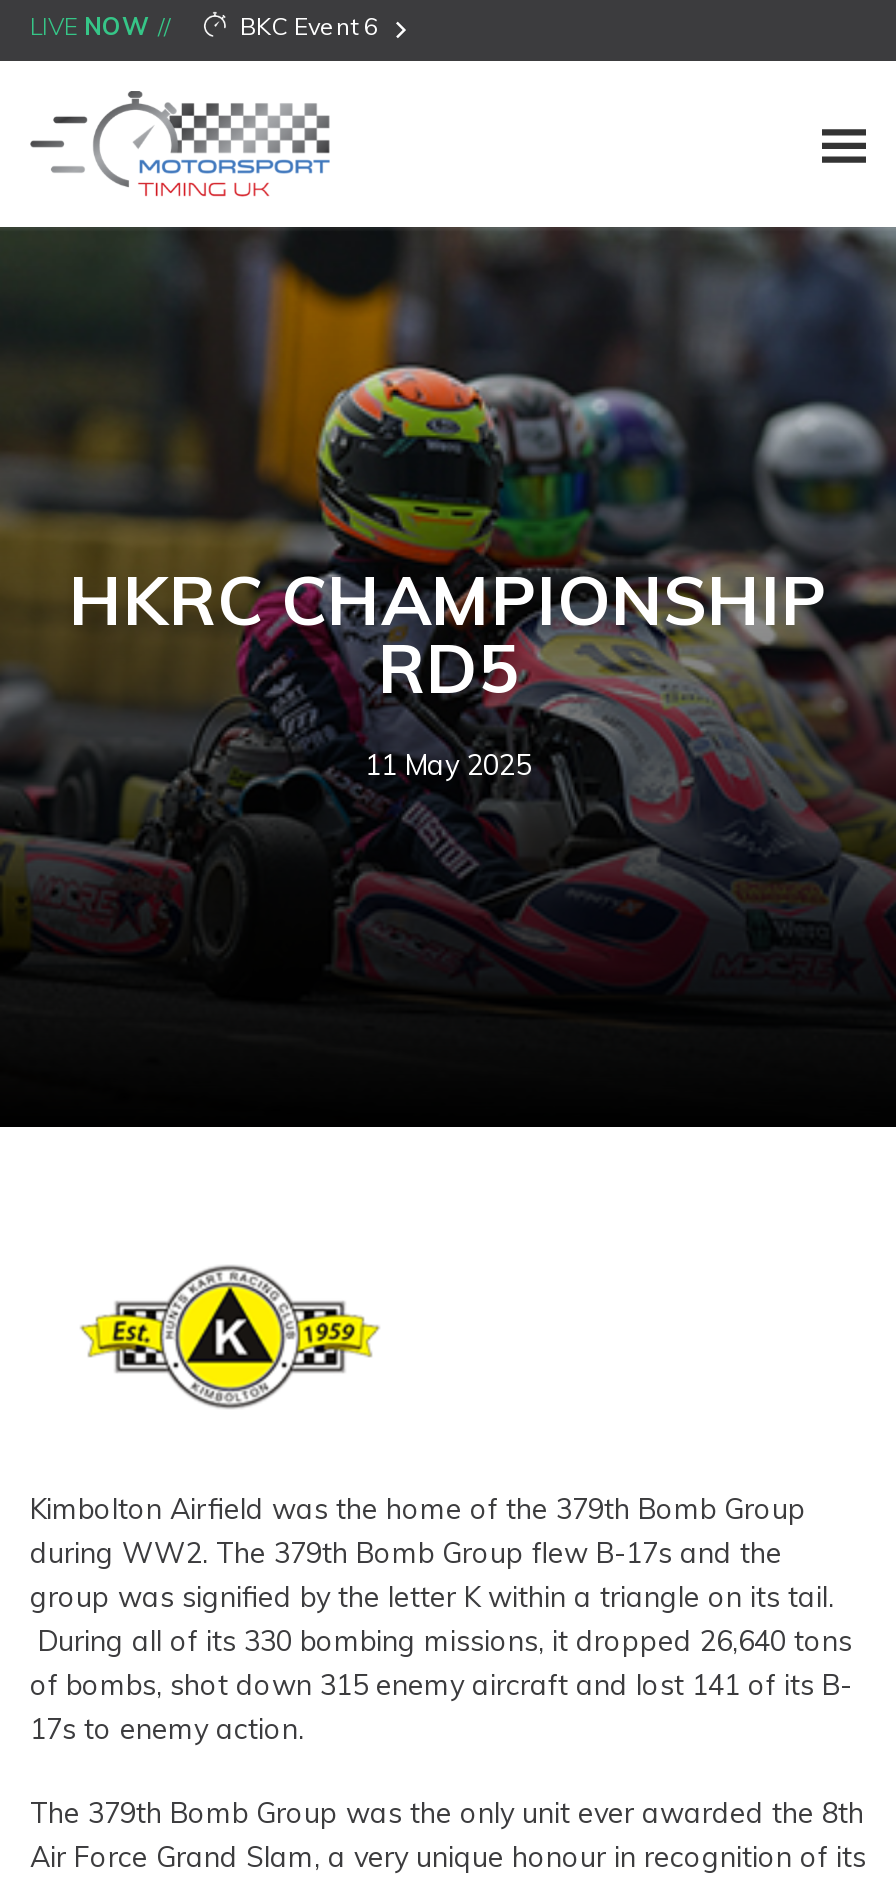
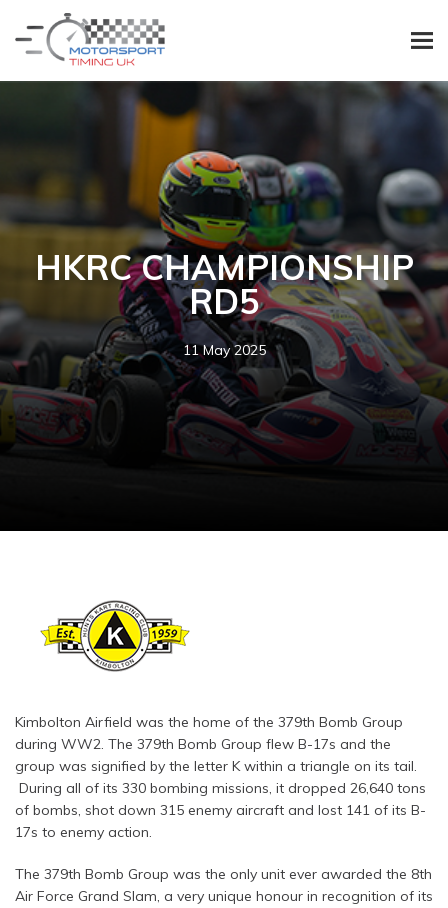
[30,11,378,41] LIVE NOW | BKC Event 6 -> none

